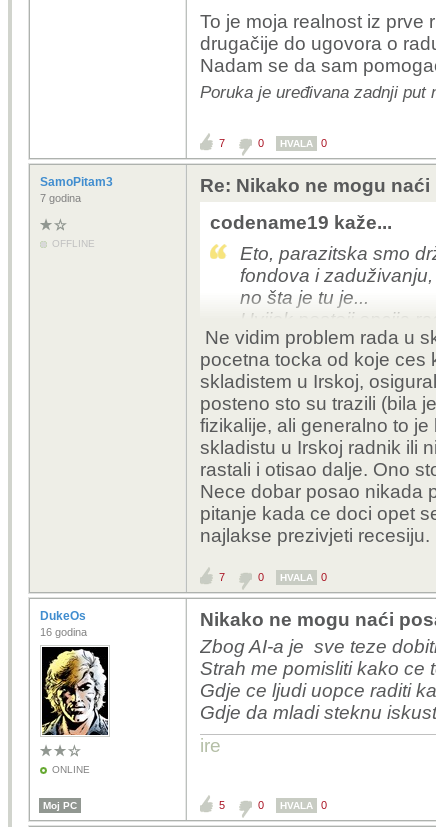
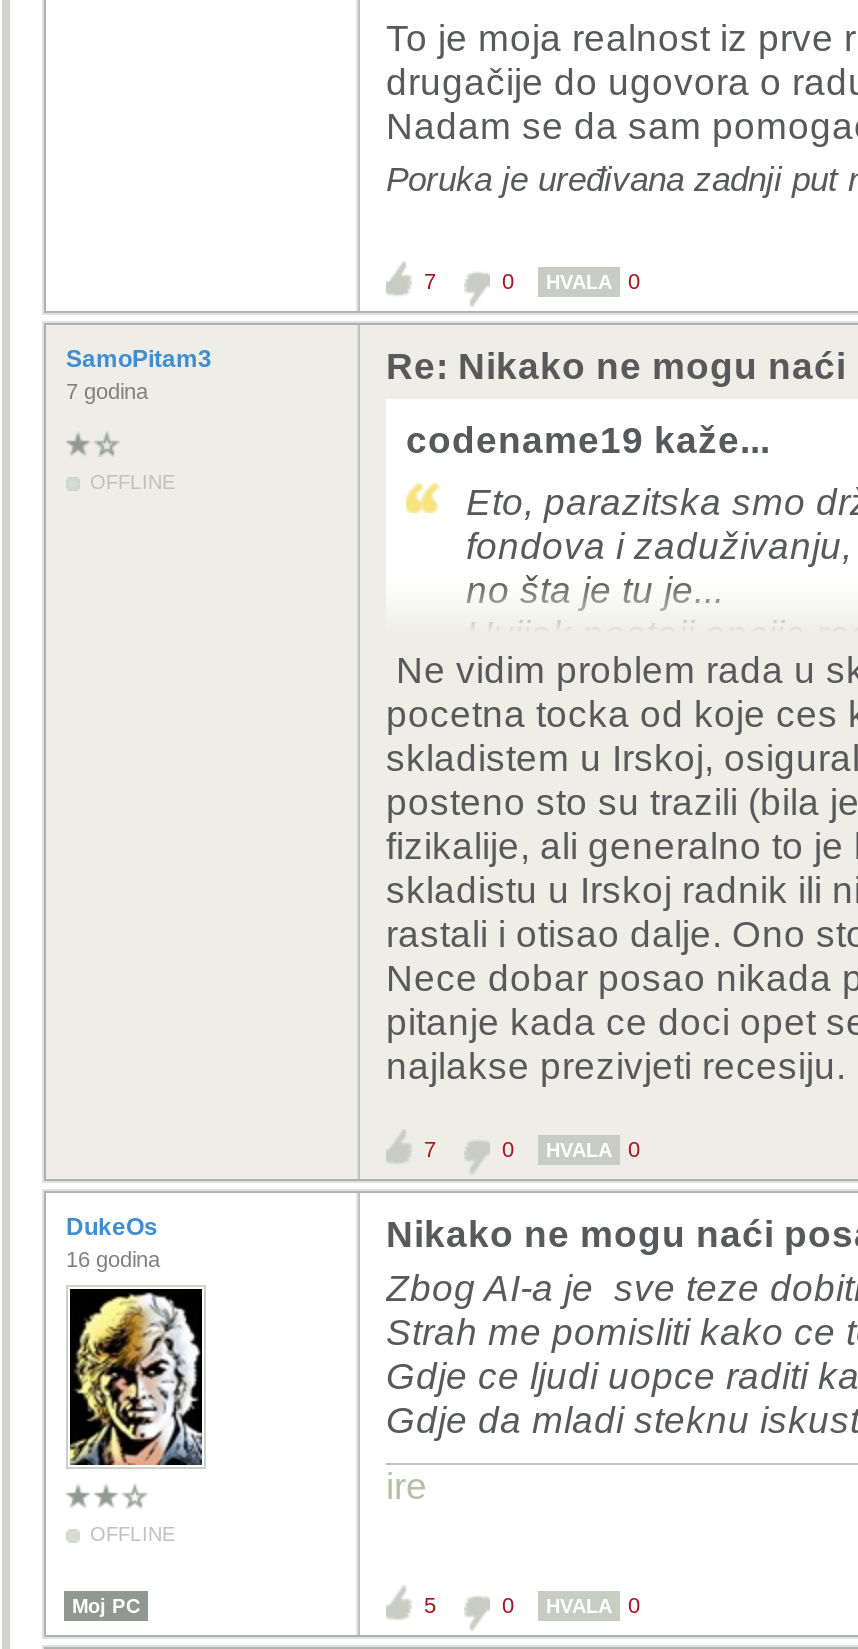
[52,764,90,775] ONLINE -> [90,1523,176,1545] OFFLINE

